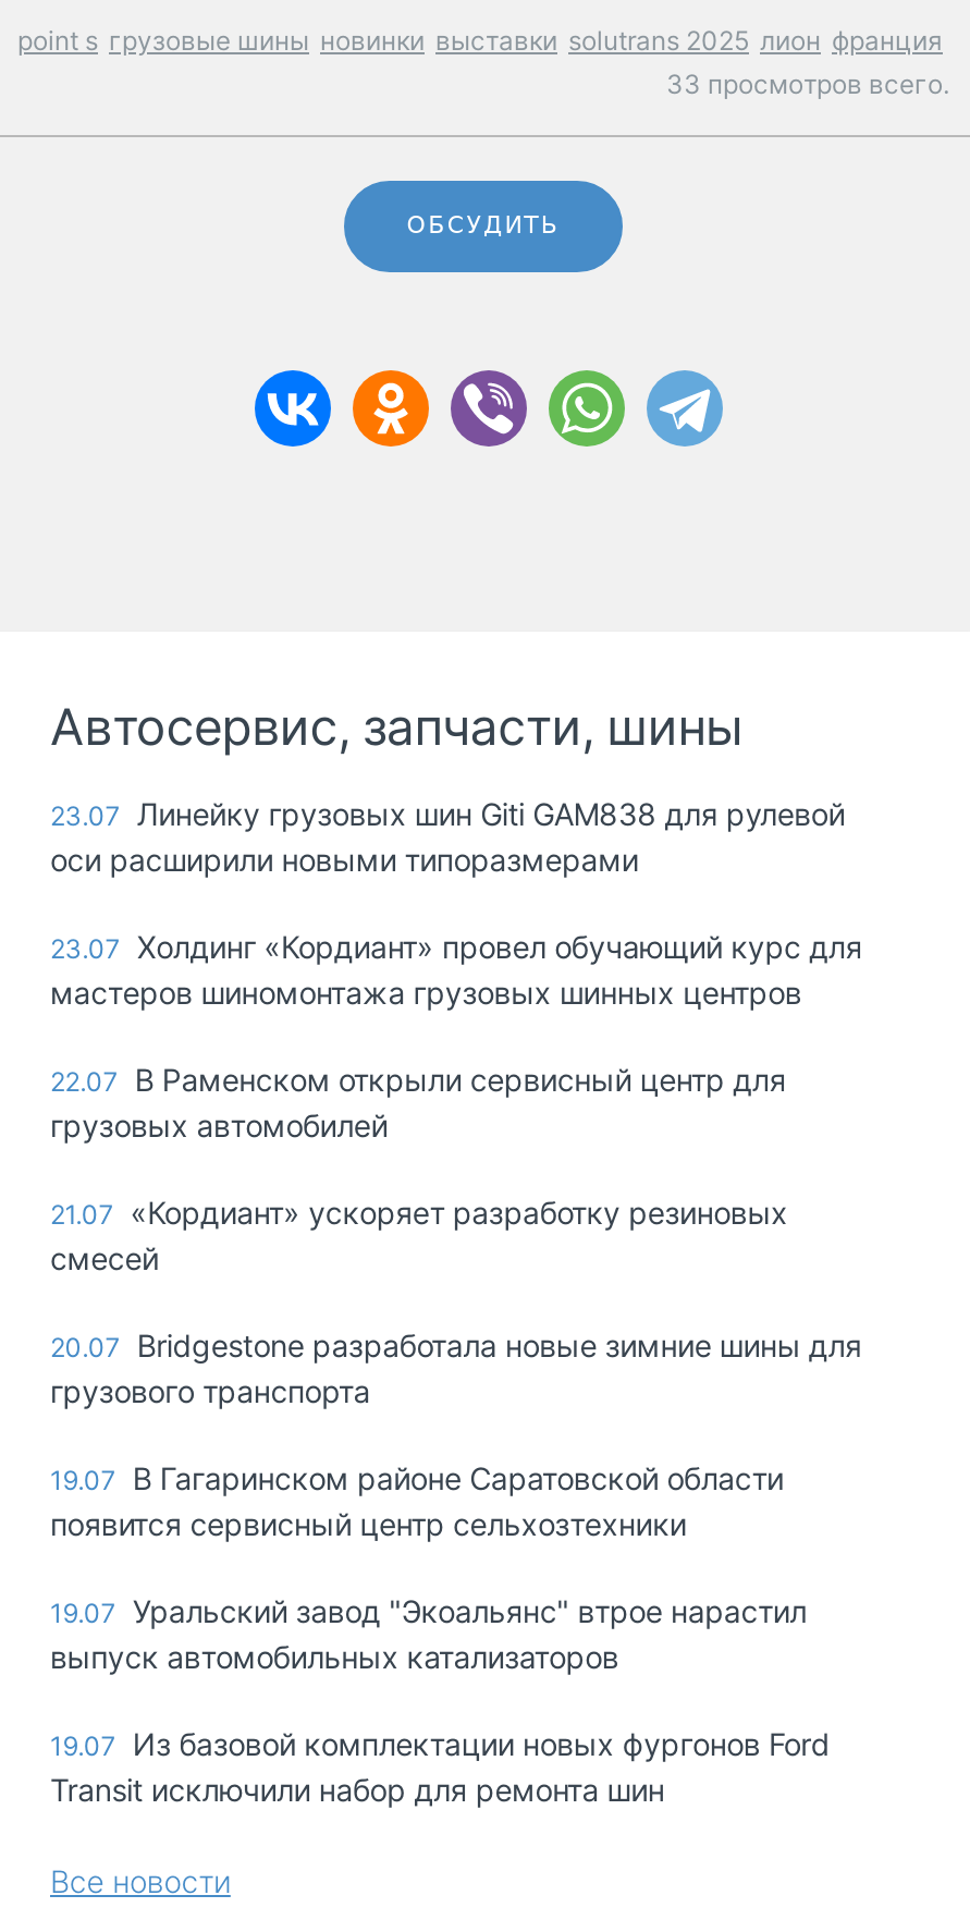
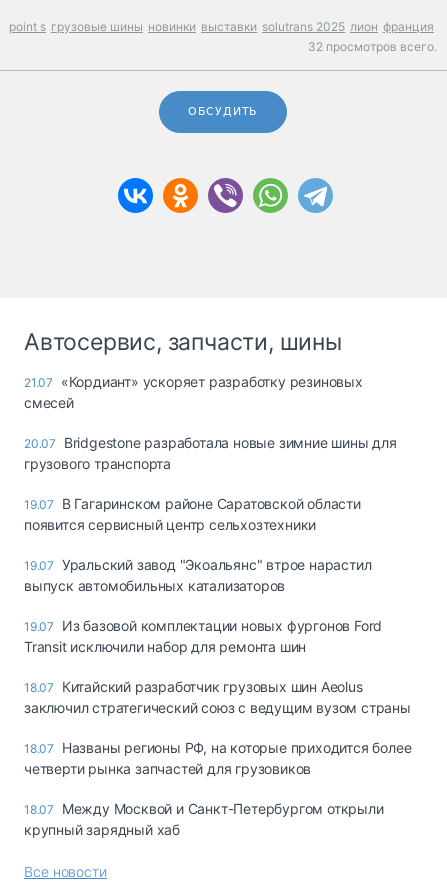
[666,68,949,100] 33 просмотров всего. -> [308,39,437,54] 32 просмотров всего.
[50,795,862,1144] 23.07 Линейку грузовых шин Giti GAM838 для рулевой | оси расширили новыми типоразмерами | 23.07 Холдинг «Кордиант» провел обучающий курс для | мастеров шиномонтажа грузовых шинных центров | 22.07 В Раменском открыли сервисный центр для | грузовых автомобилей -> none
moved [50,1194,862,1808] -> [24,373,397,655]: 21.07 «Кордиант» ускоряет разработку резиновых | смесей | 20.07 Bridgestone разработала новые зимние шины для | ... | 19.07 Из базовой комплектации новых фургонов Ford | Transit исключили набор для ремонта шин
none -> [24,678,411,838] 18.07 Китайский разработчик грузовых шин Aeolus | заключил стратегический союз с ведущим вузом страны | 18.07 Названы регионы РФ, на которые приходится более | четверти рынка запчастей для грузовиков | 18.07 Между Москвой и Санкт-Петербургом открыли | крупный зарядный хаб

